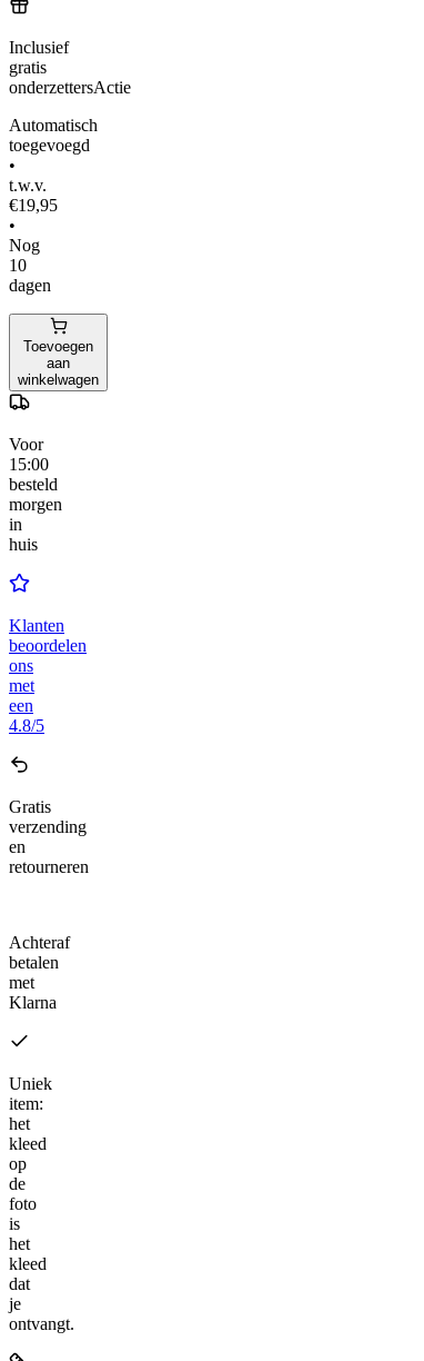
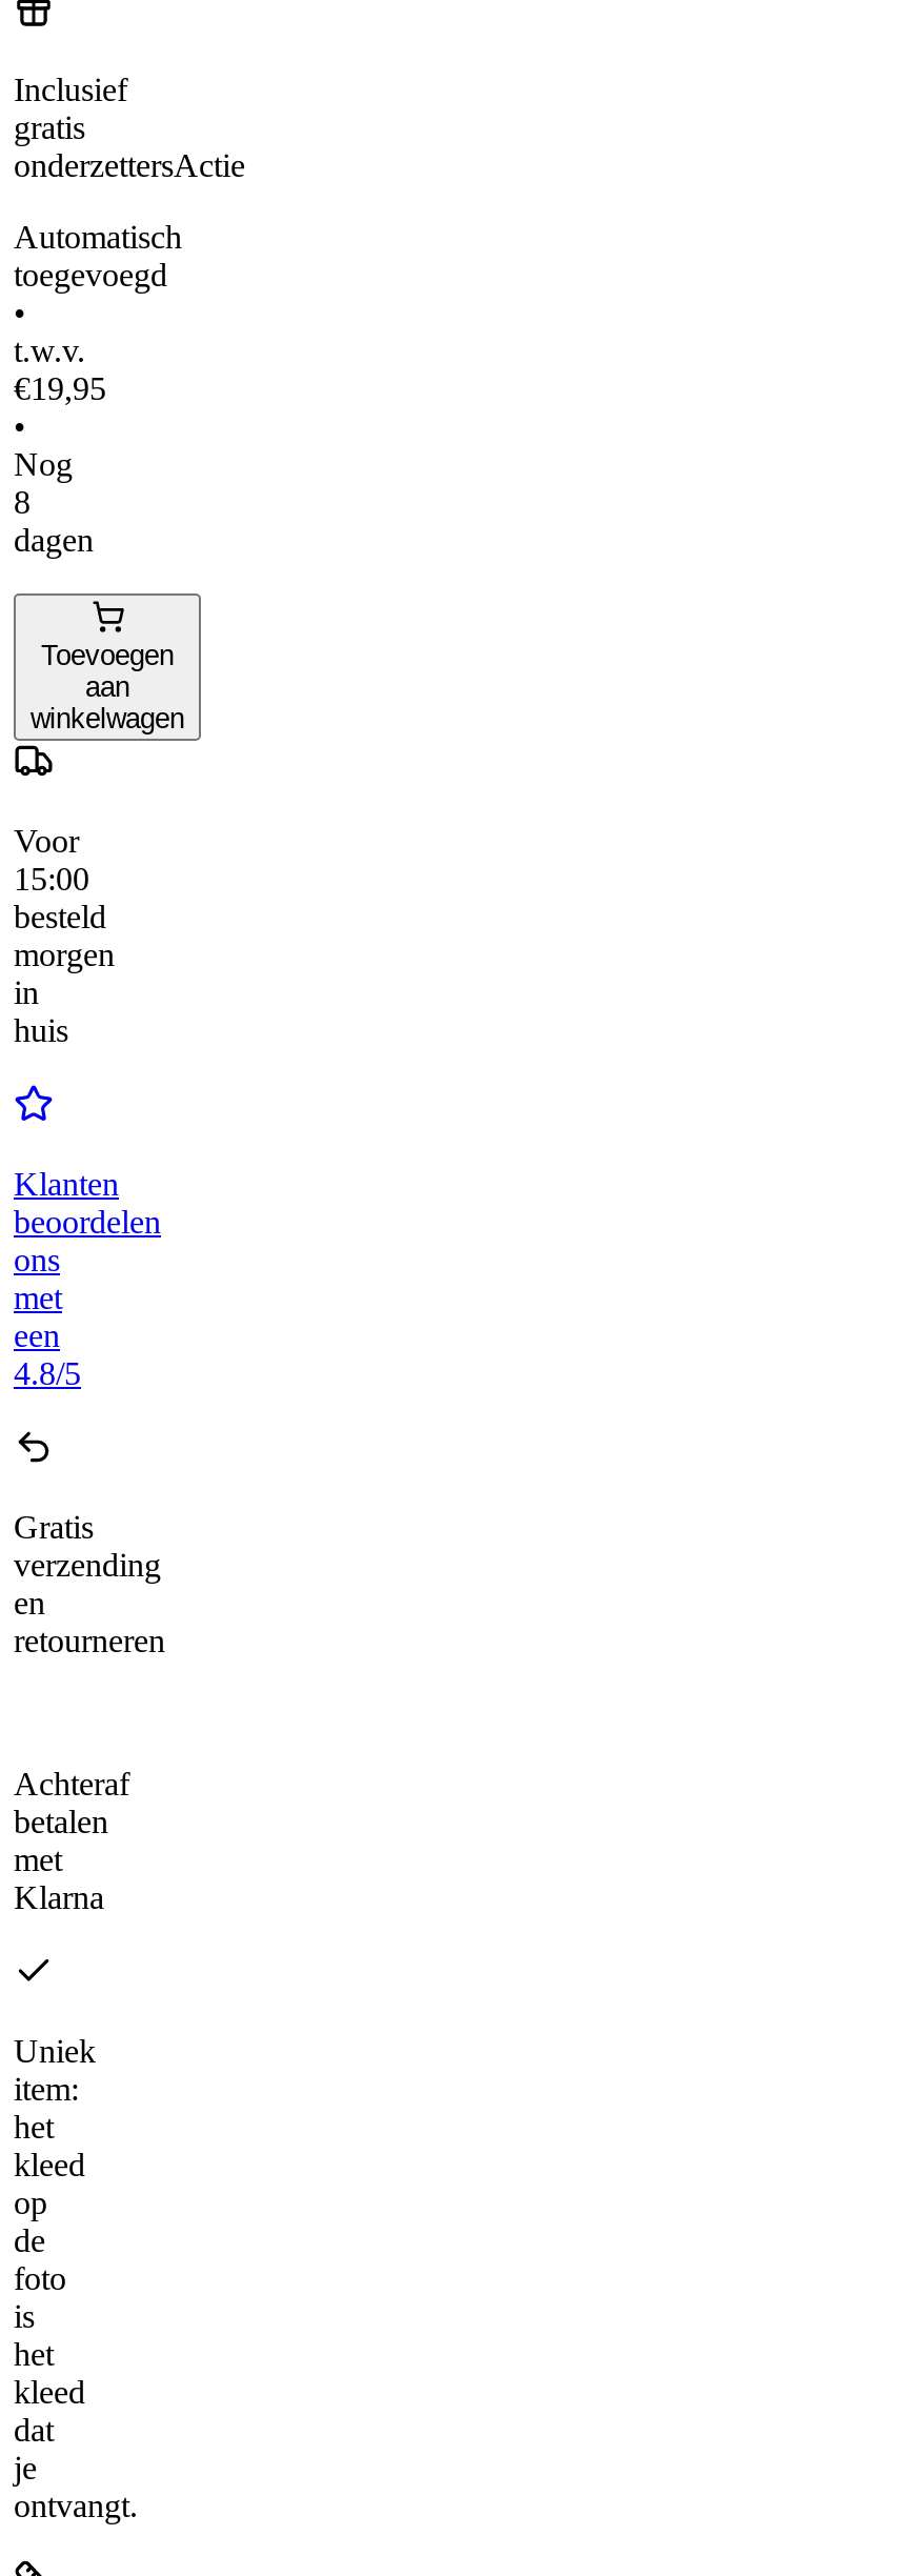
[9,255,27,274] 10 -> [14,483,31,519] 8

